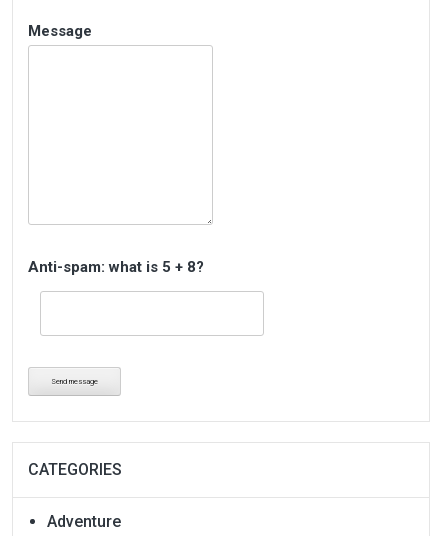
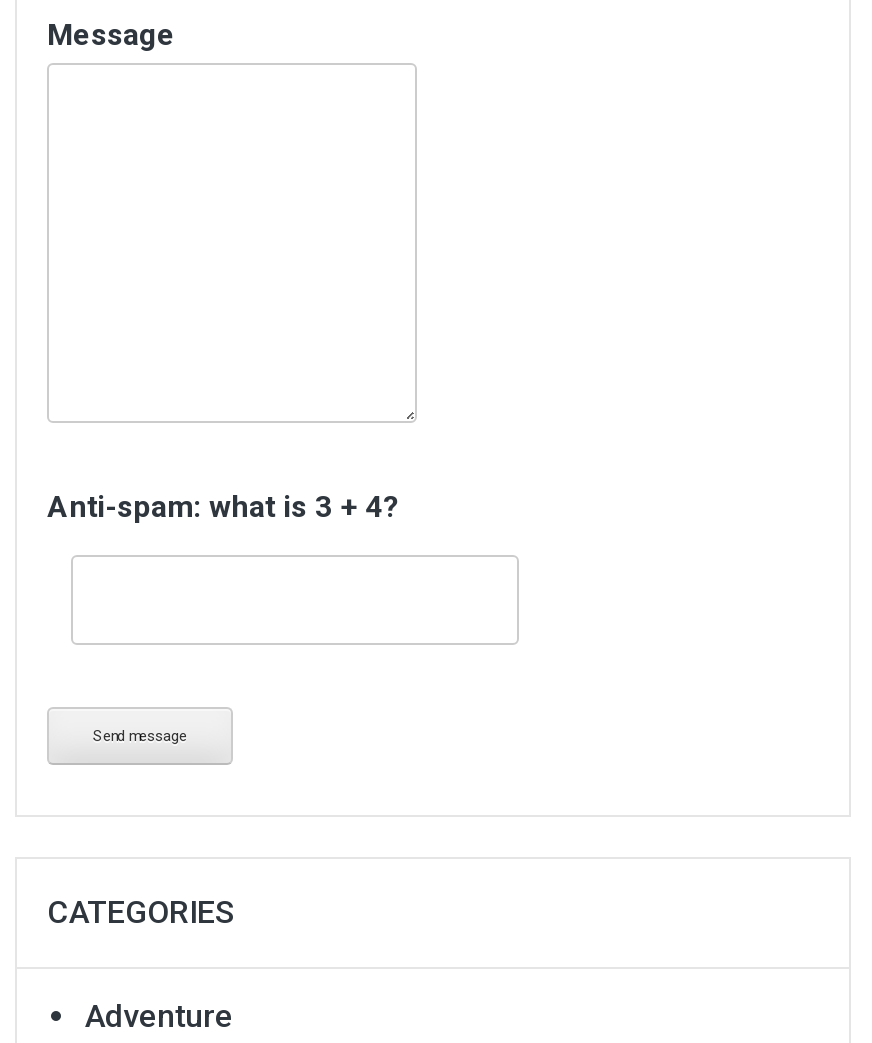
[28,257,204,275] Anti-spam: what is 5 + 8? -> [47,488,399,524] Anti-spam: what is 3 + 4?

